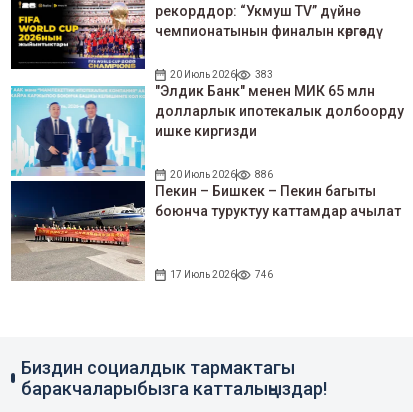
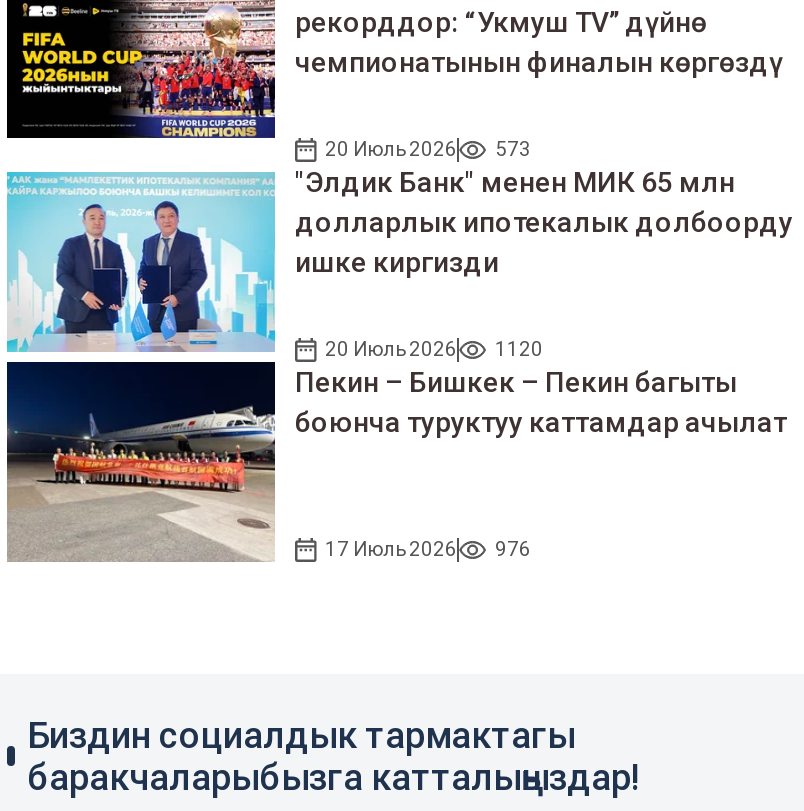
[170,69,273,80] 20 Июль 2026 383 -> [325,138,531,160] 20 Июль 2026 573
[170,169,273,180] 20 Июль 2026 886 -> [325,338,543,360] 20 Июль 2026 1120
[170,269,273,280] 17 Июль 2026 746 -> [325,538,531,560] 17 Июль 2026 976

